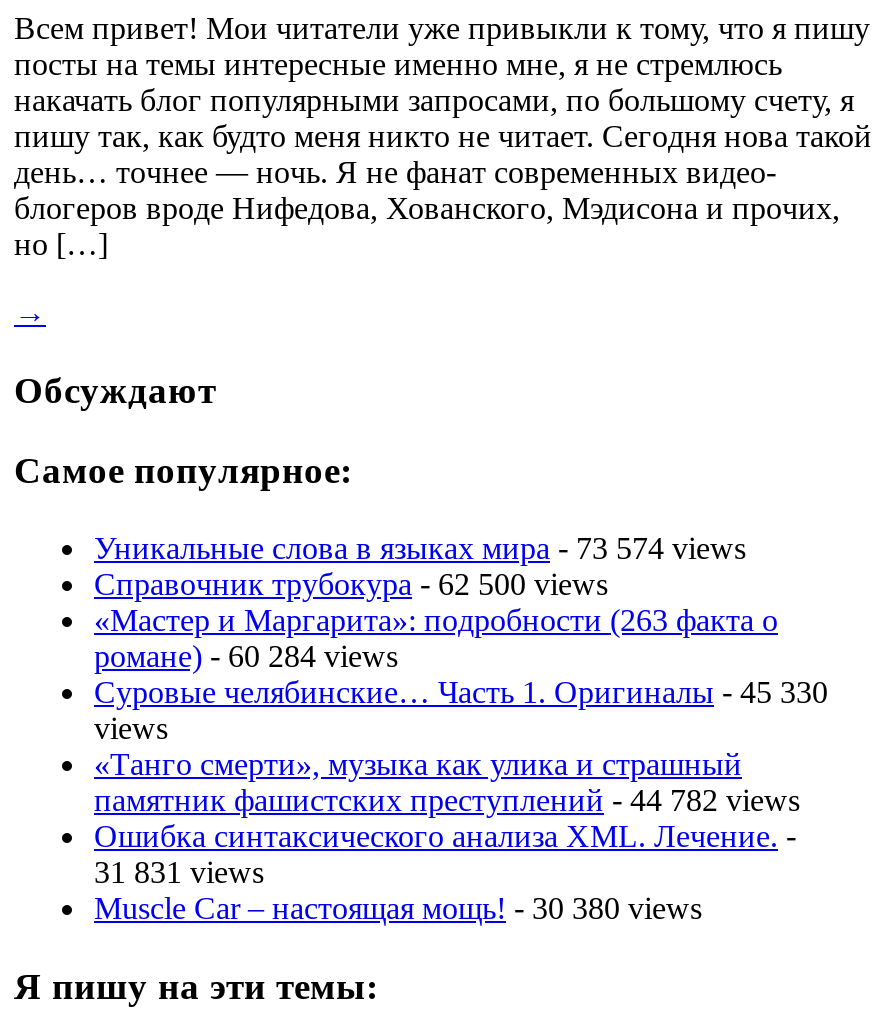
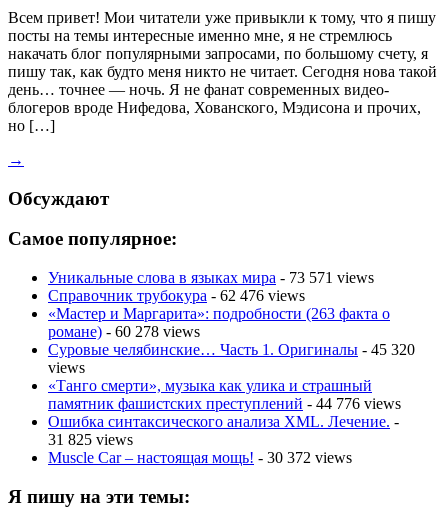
[94,531,746,565] Уникальные слова в языках мира - 73 574 views -> [48,269,374,286] Уникальные слова в языках мира - 73 571 views
[94,567,608,601] Справочник трубокура - 62 500 views -> [48,287,305,304] Справочник трубокура - 62 476 views
[94,639,398,673] романе) - 60 284 views -> [48,323,200,340] романе) - 60 278 views
[94,675,828,709] Суровые челябинские… Часть 1. Оригиналы - 45 330 -> [48,341,415,358] Суровые челябинские… Часть 1. Оригиналы - 45 320
[94,783,800,817] памятник фашистских преступлений - 44 782 views -> [48,395,401,412] памятник фашистских преступлений - 44 776 views
[94,855,264,889] 31 831 views -> [48,431,133,448] 31 825 views
[94,891,702,925] Muscle Car – настоящая мощь! - 30 380 views -> [48,449,352,466] Muscle Car – настоящая мощь! - 30 372 views

